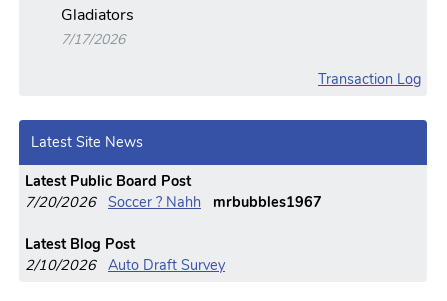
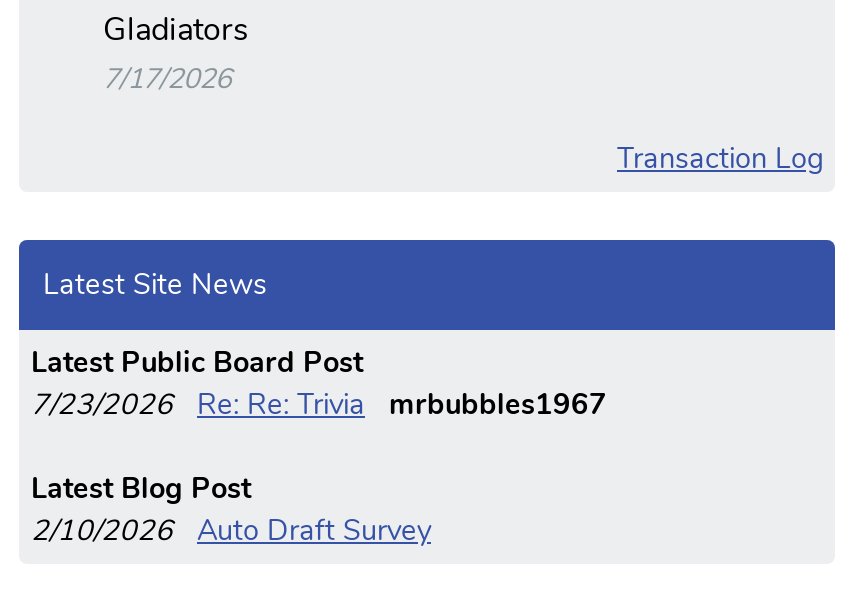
[25,192,322,212] 7/20/2026 Soccer ? Nahh mrbubbles1967 -> [31,385,607,425] 7/23/2026 Re: Re: Trivia mrbubbles1967

